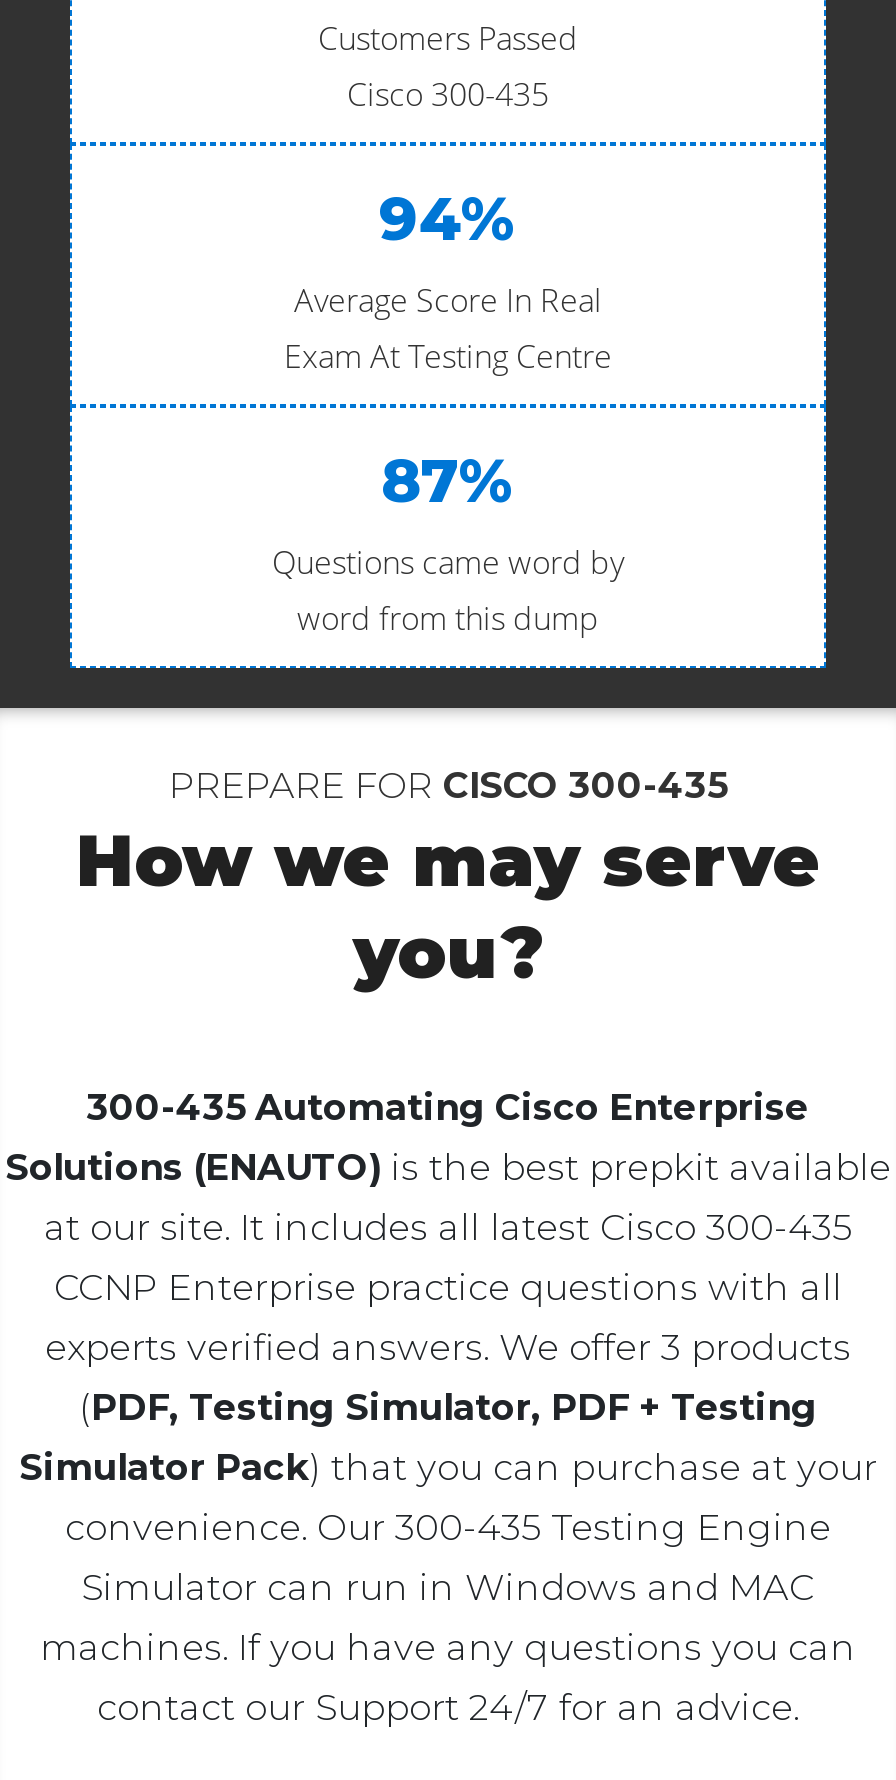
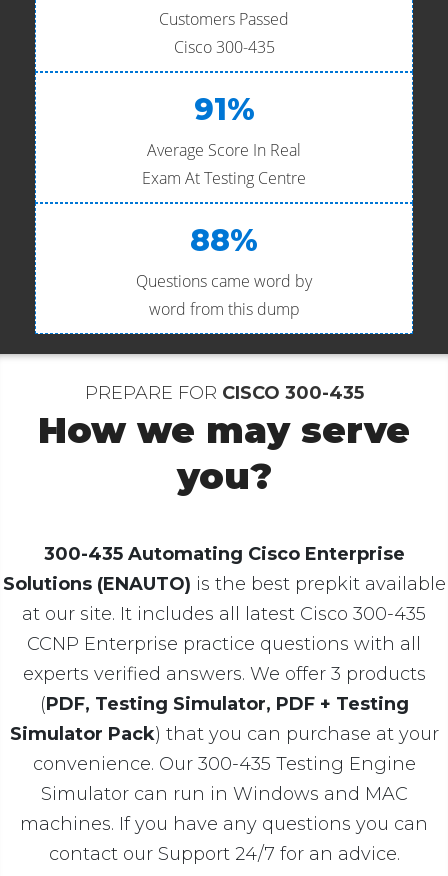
[379,181,517,255] 94% -> [193,90,254,127] 91%
[381,443,515,517] 87% -> [190,221,258,258] 88%

